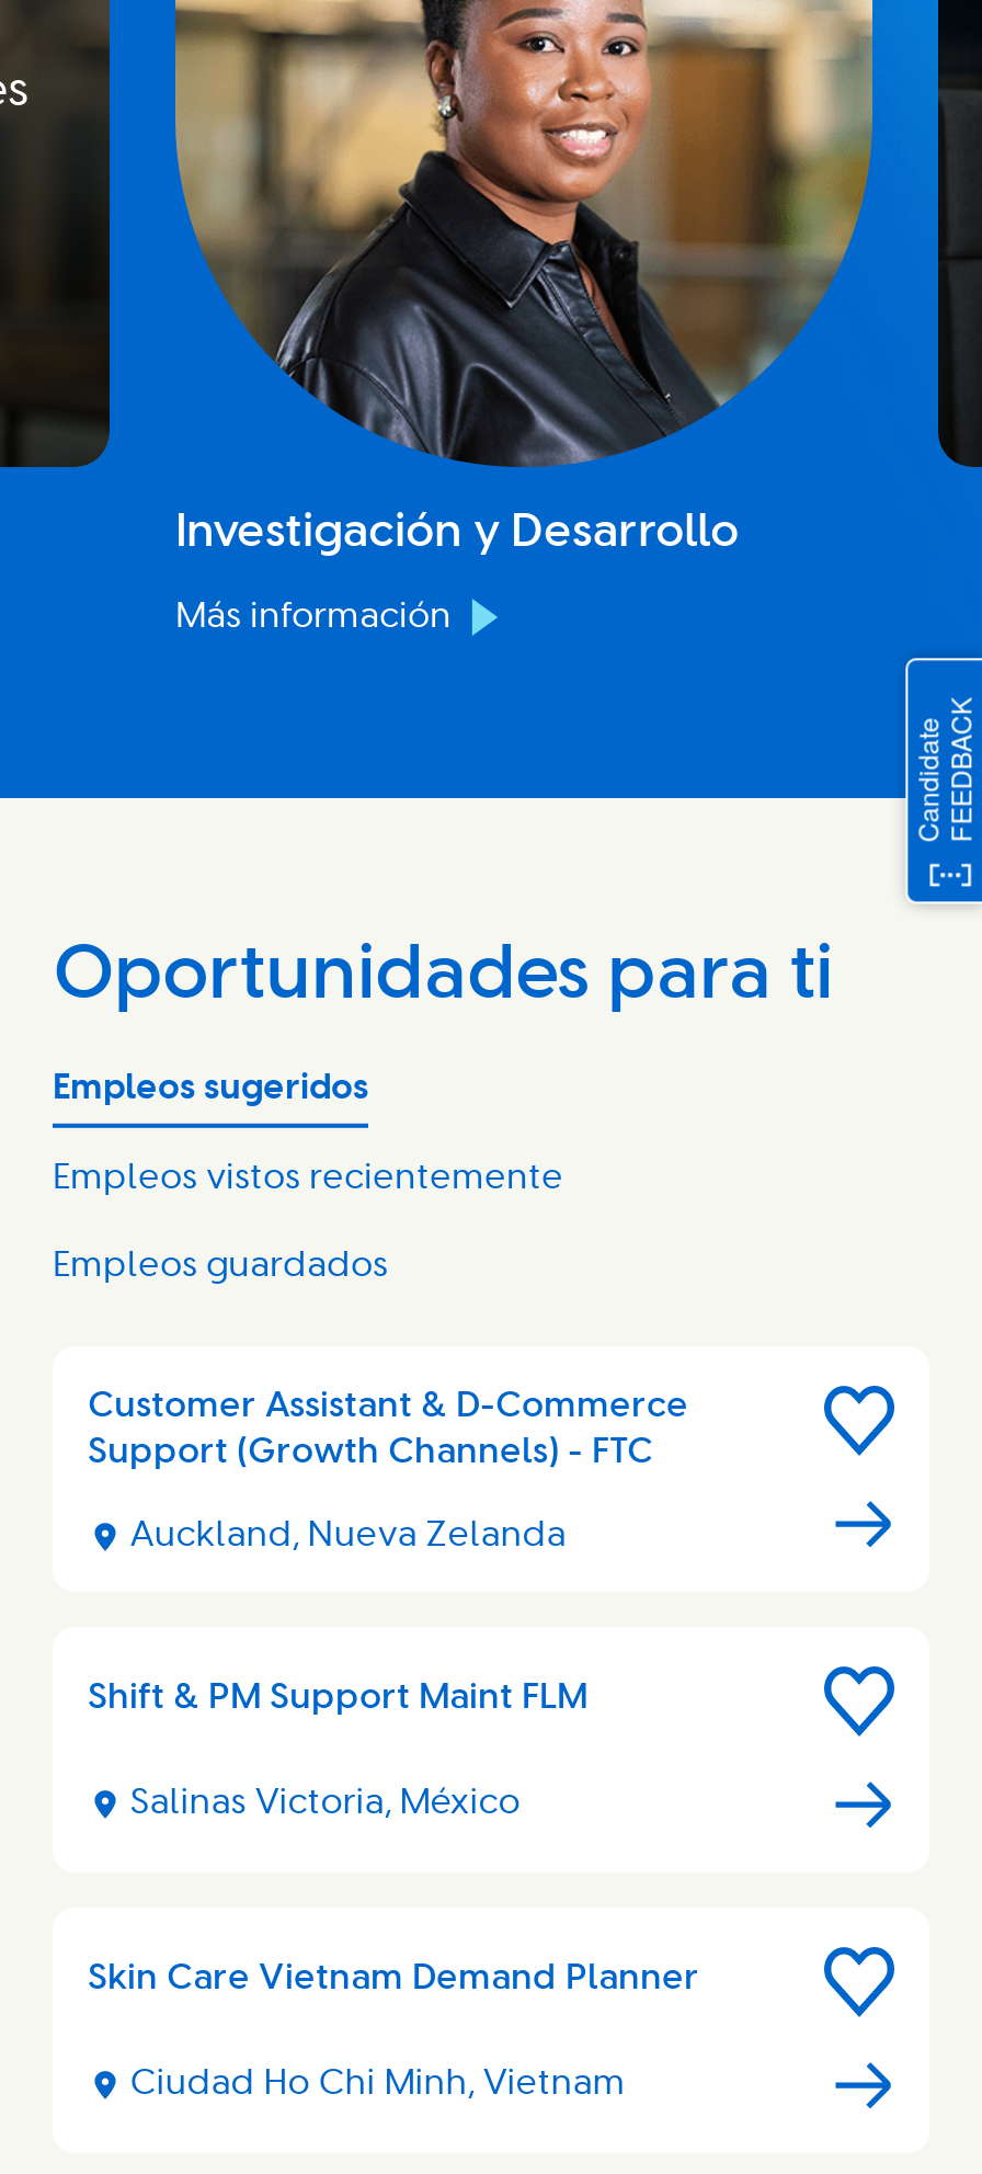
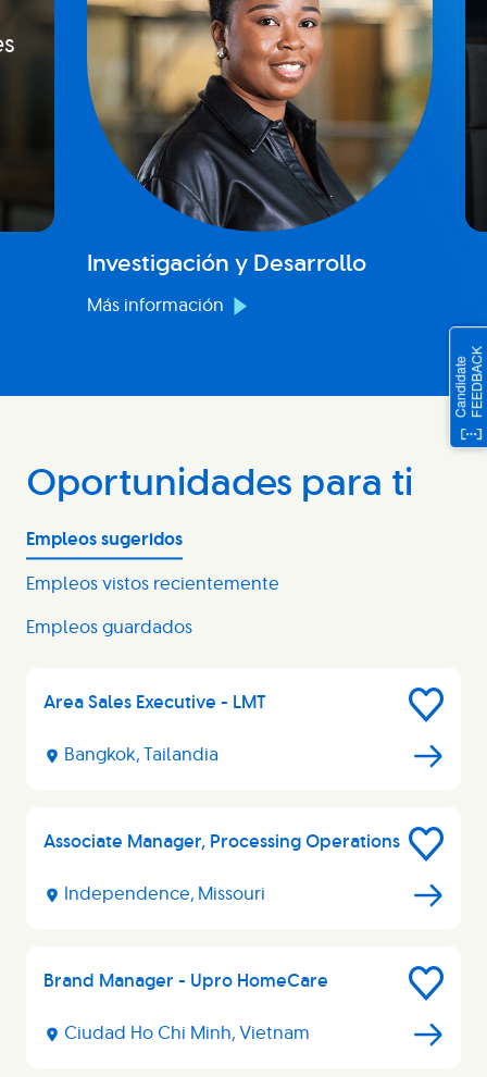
[88,1388,688,1469] Customer Assistant & D-Commerce | Support (Growth Channels) - FTC -> [43,694,266,712] Area Sales Executive - LMT
[130,1516,566,1551] Auckland, Nueva Zelanda -> [64,747,219,764] Bangkok, Tailandia
[88,1680,587,1715] Shift & PM Support Maint FLM -> [43,834,400,851] Associate Manager, Processing Operations
[130,1785,520,1821] Salinas Victoria, México -> [64,886,265,903] Independence, Missouri
[88,1961,699,1996] Skin Care Vietnam Demand Planner -> [43,973,328,990] Brand Manager - Upro HomeCare

